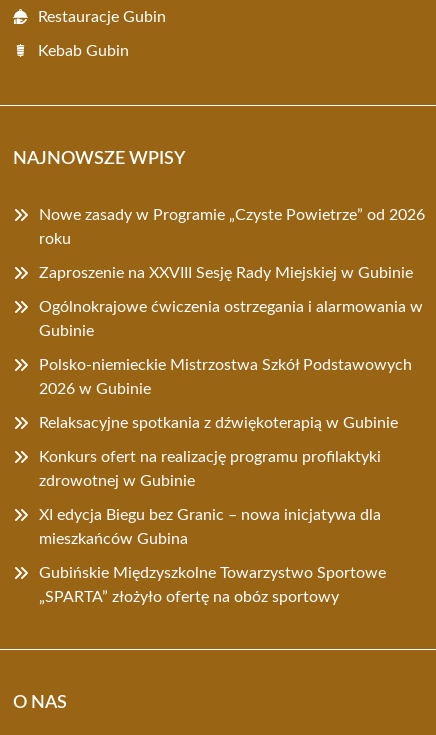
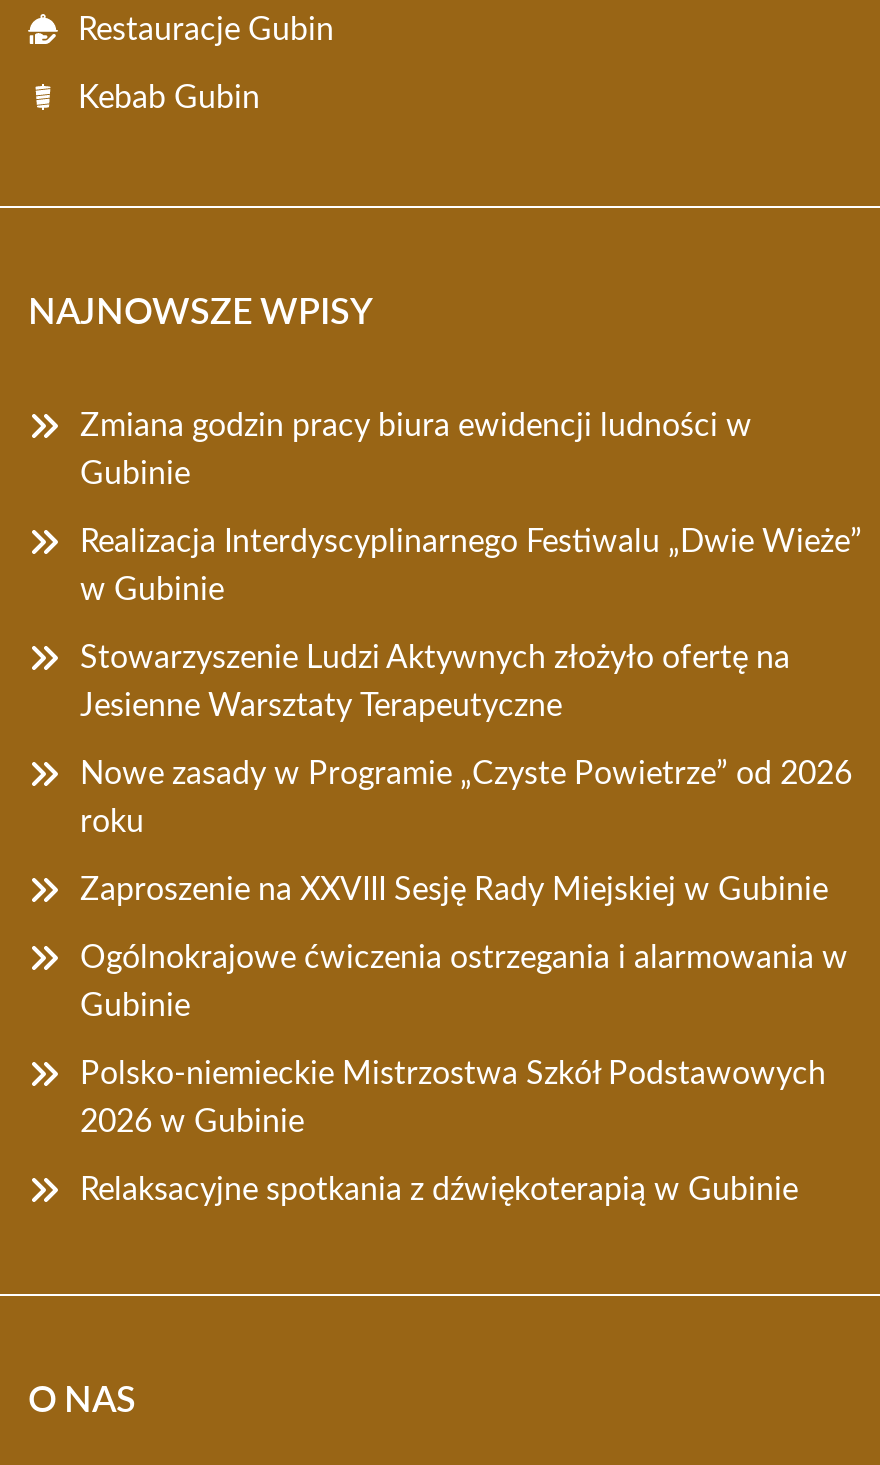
none -> [80,410,862,722] Zmiana godzin pracy biura ewidencji ludności w | Gubinie | Realizacja Interdyscyplinarnego Festiwalu „Dwie Wieże” | w Gubinie | Stowarzyszenie Ludzi Aktywnych złożyło ofertę na | Jesienne Warsztaty Terapeutyczne
moved [39,207,425,431] -> [80,758,852,1206]: Nowe zasady w Programie „Czyste Powietrze” od 2026 | roku | Zaproszenie na XXVIII Sesję Rady Miejskiej w Gubinie | Ogólnokrajowe ćwiczenia ostrzegania i alarmowania w | Gubinie | Polsko-niemieckie Mistrzostwa Szkół Podstawowych | 2026 w Gubinie | Relaksacyjne spotkania z dźwiękoterapią w Gubinie
[39,449,386,605] Konkurs ofert na realizację programu profilaktyki | zdrowotnej w Gubinie | XI edycja Biegu bez Granic – nowa inicjatywa dla | mieszkańców Gubina | Gubińskie Międzyszkolne Towarzystwo Sportowe | „SPARTA” złożyło ofertę na obóz sportowy -> none

